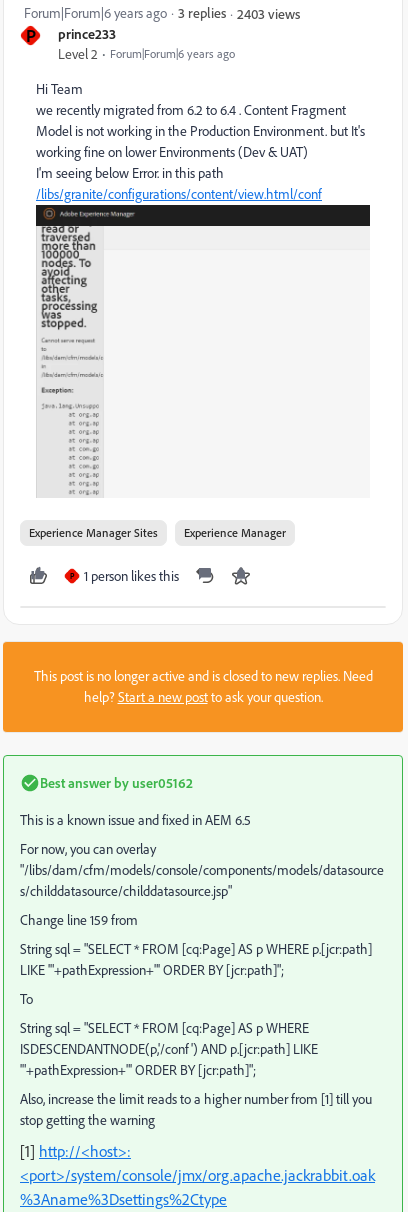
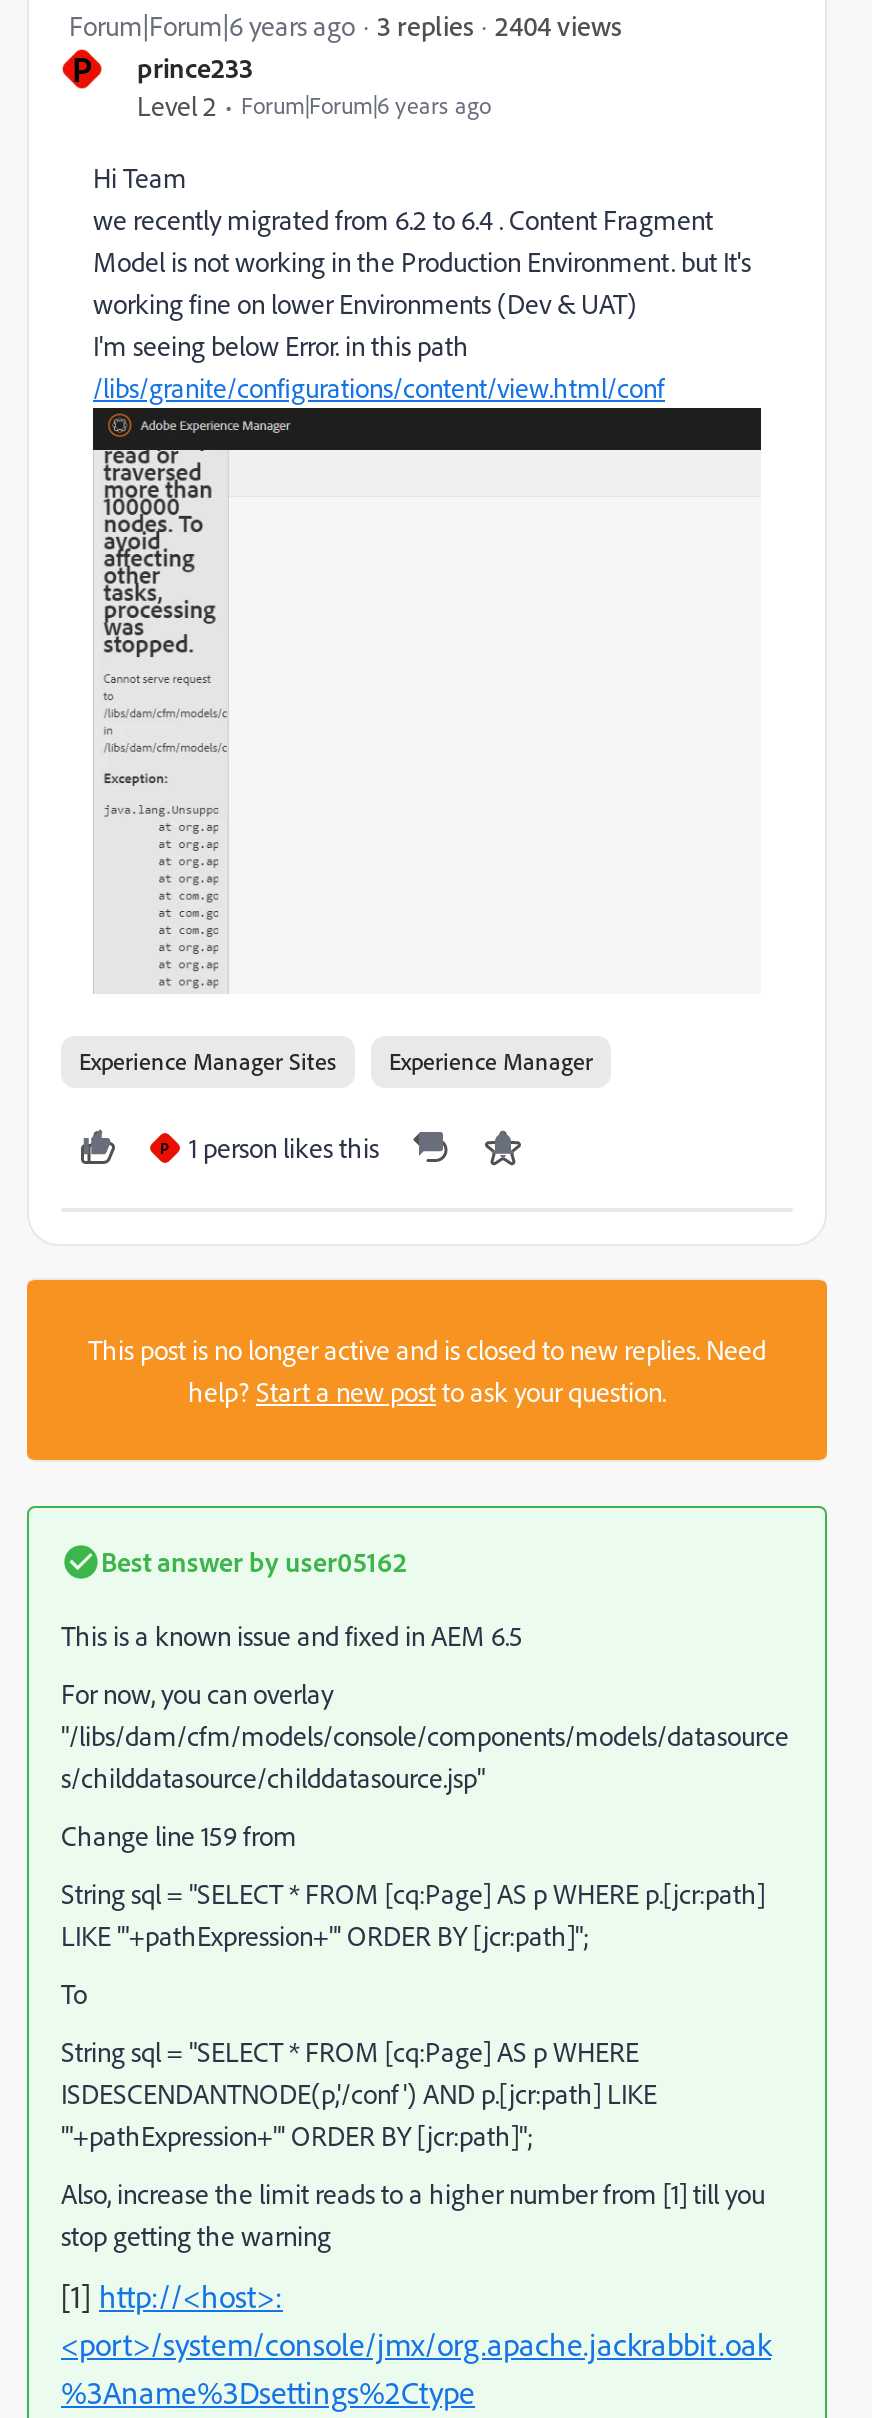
[237,4,300,21] 2403 views -> [495,7,621,41] 2404 views

